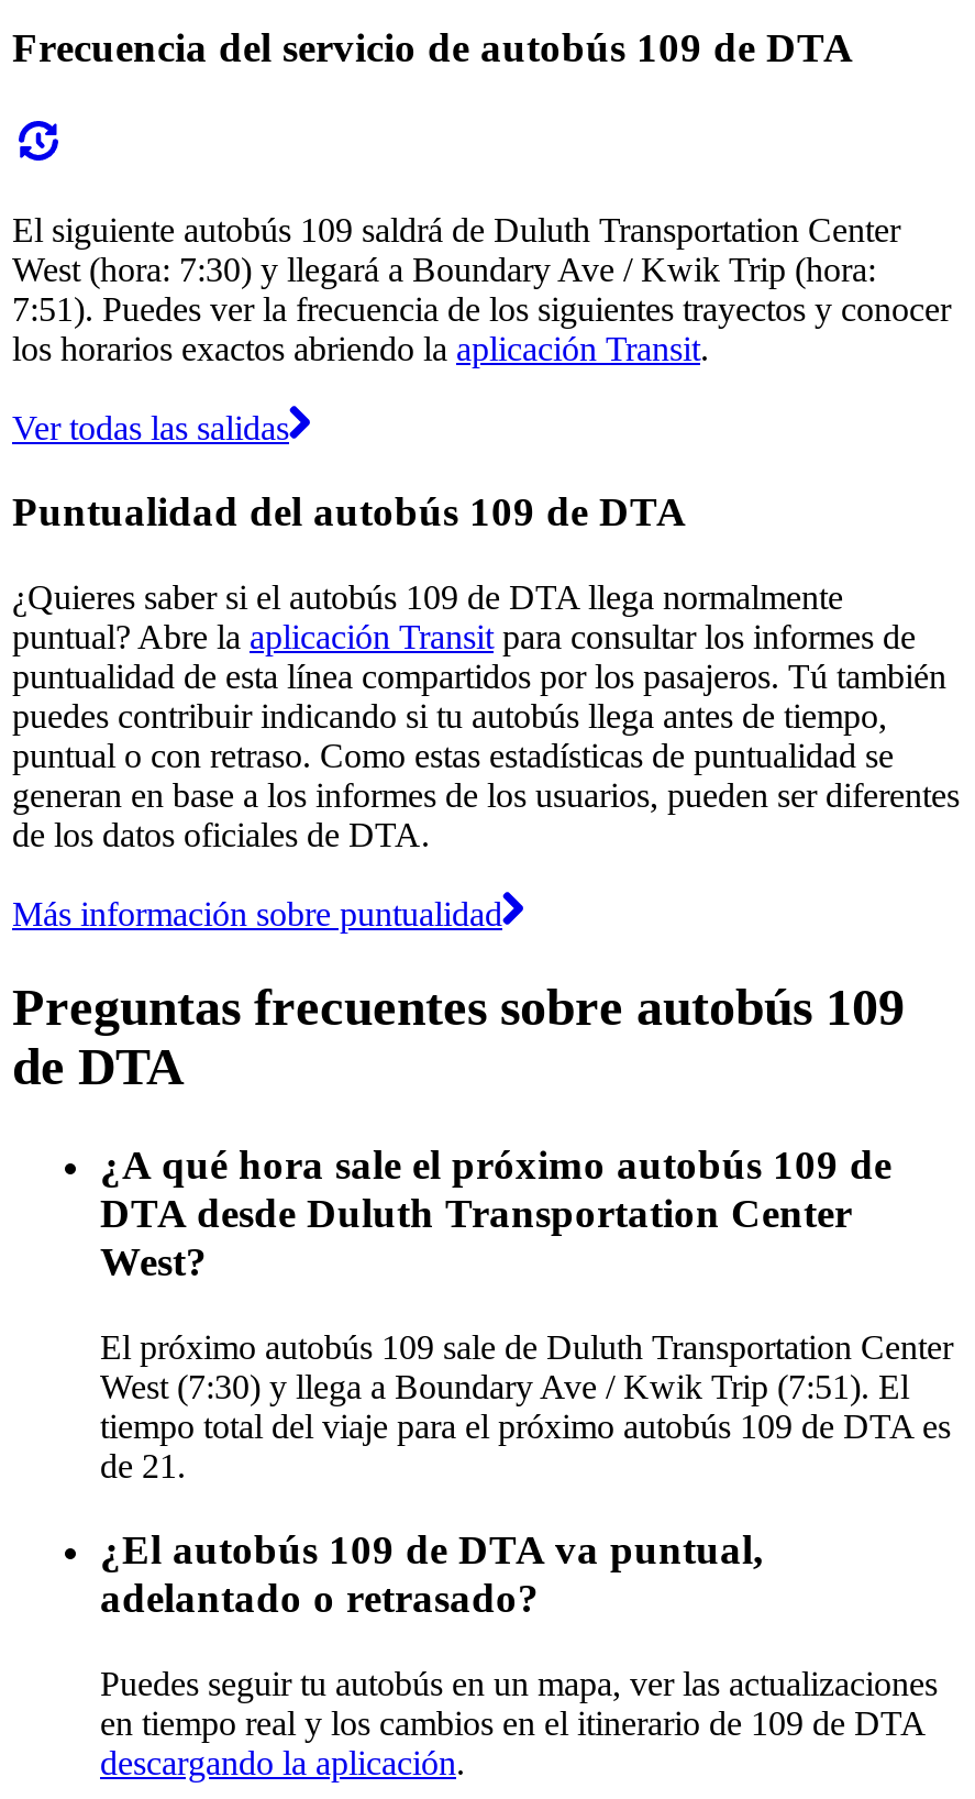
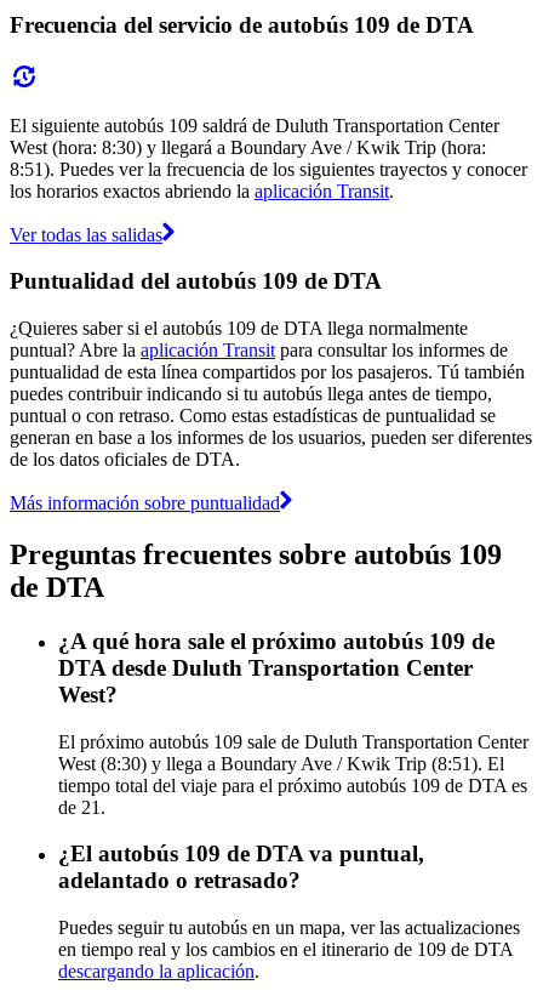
[12,250,876,287] West (hora: 7:30) y llegará a Boundary Ave / Kwik Trip (hora: -> [10,136,486,157] West (hora: 8:30) y llegará a Boundary Ave / Kwik Trip (hora:
[12,289,951,327] 7:51). Puedes ver la frecuencia de los siguientes trayectos y conocer -> [10,158,527,179] 8:51). Puedes ver la frecuencia de los siguientes trayectos y conocer
[100,1367,909,1404] West (7:30) y llega a Boundary Ave / Kwik Trip (7:51). El -> [58,753,504,773] West (8:30) y llega a Boundary Ave / Kwik Trip (8:51). El

